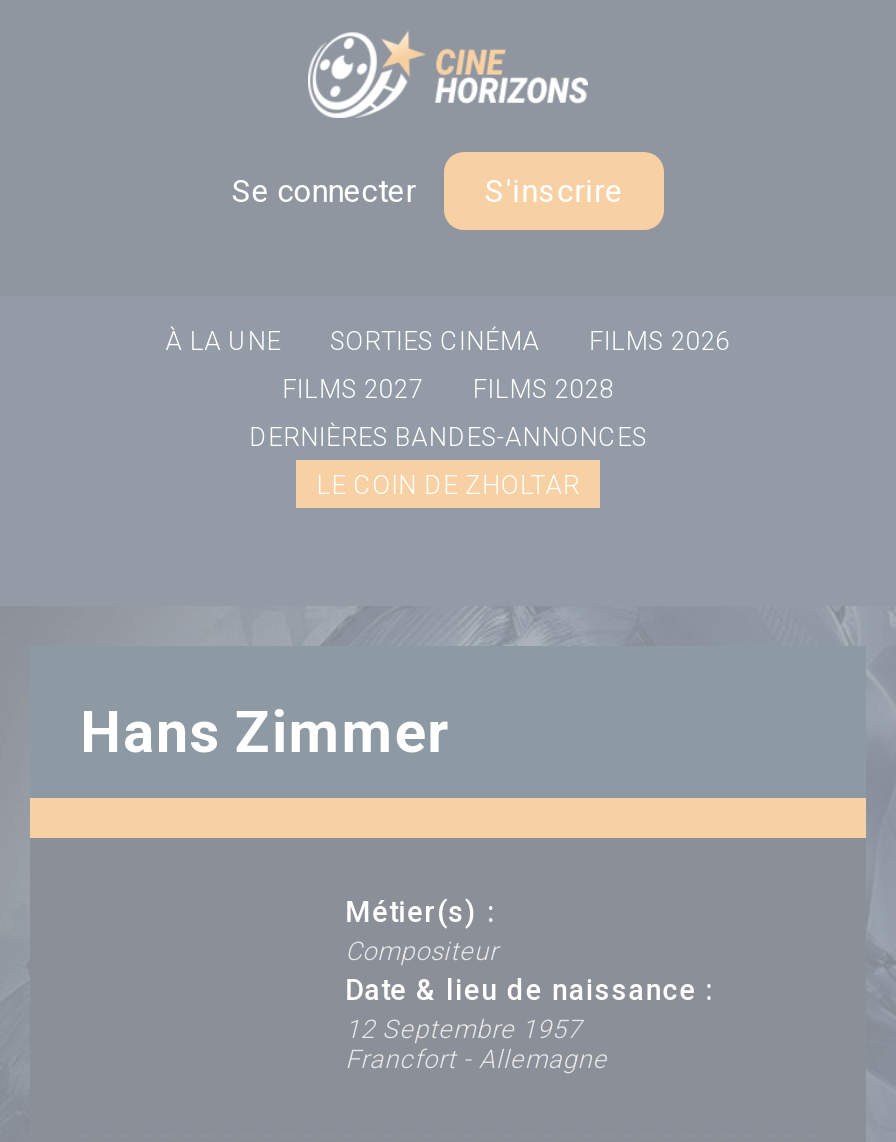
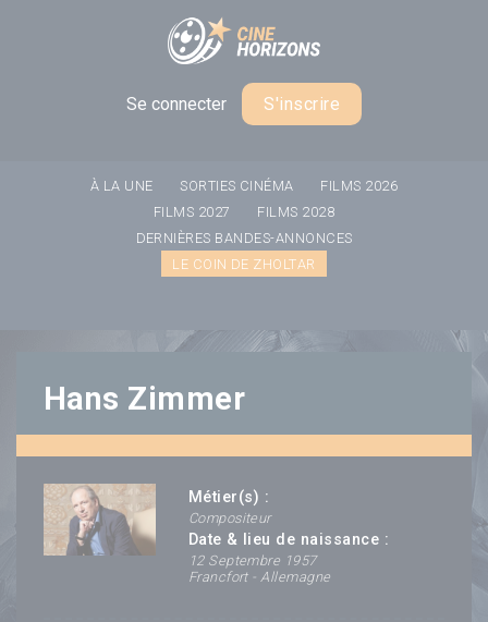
none -> [42,483,157,557] [image]

